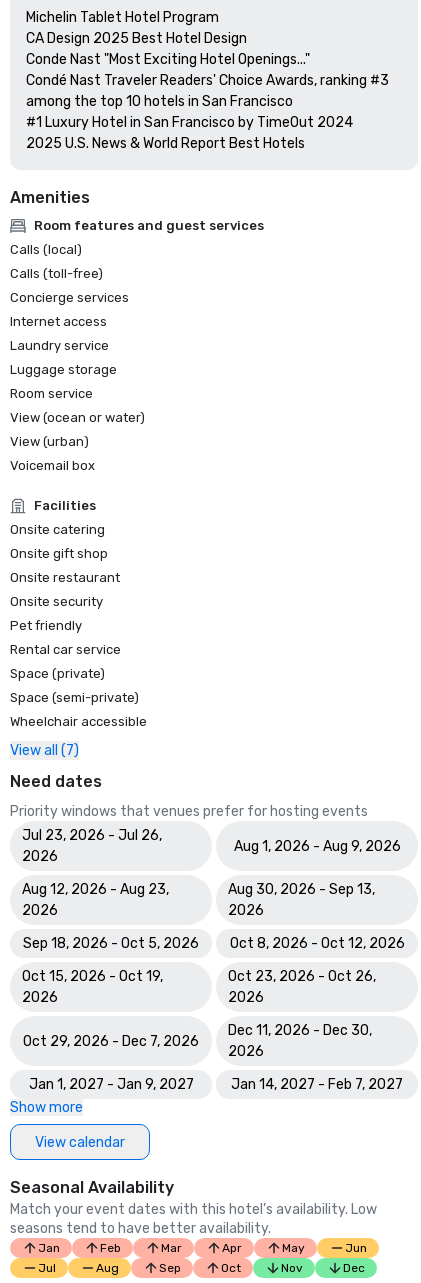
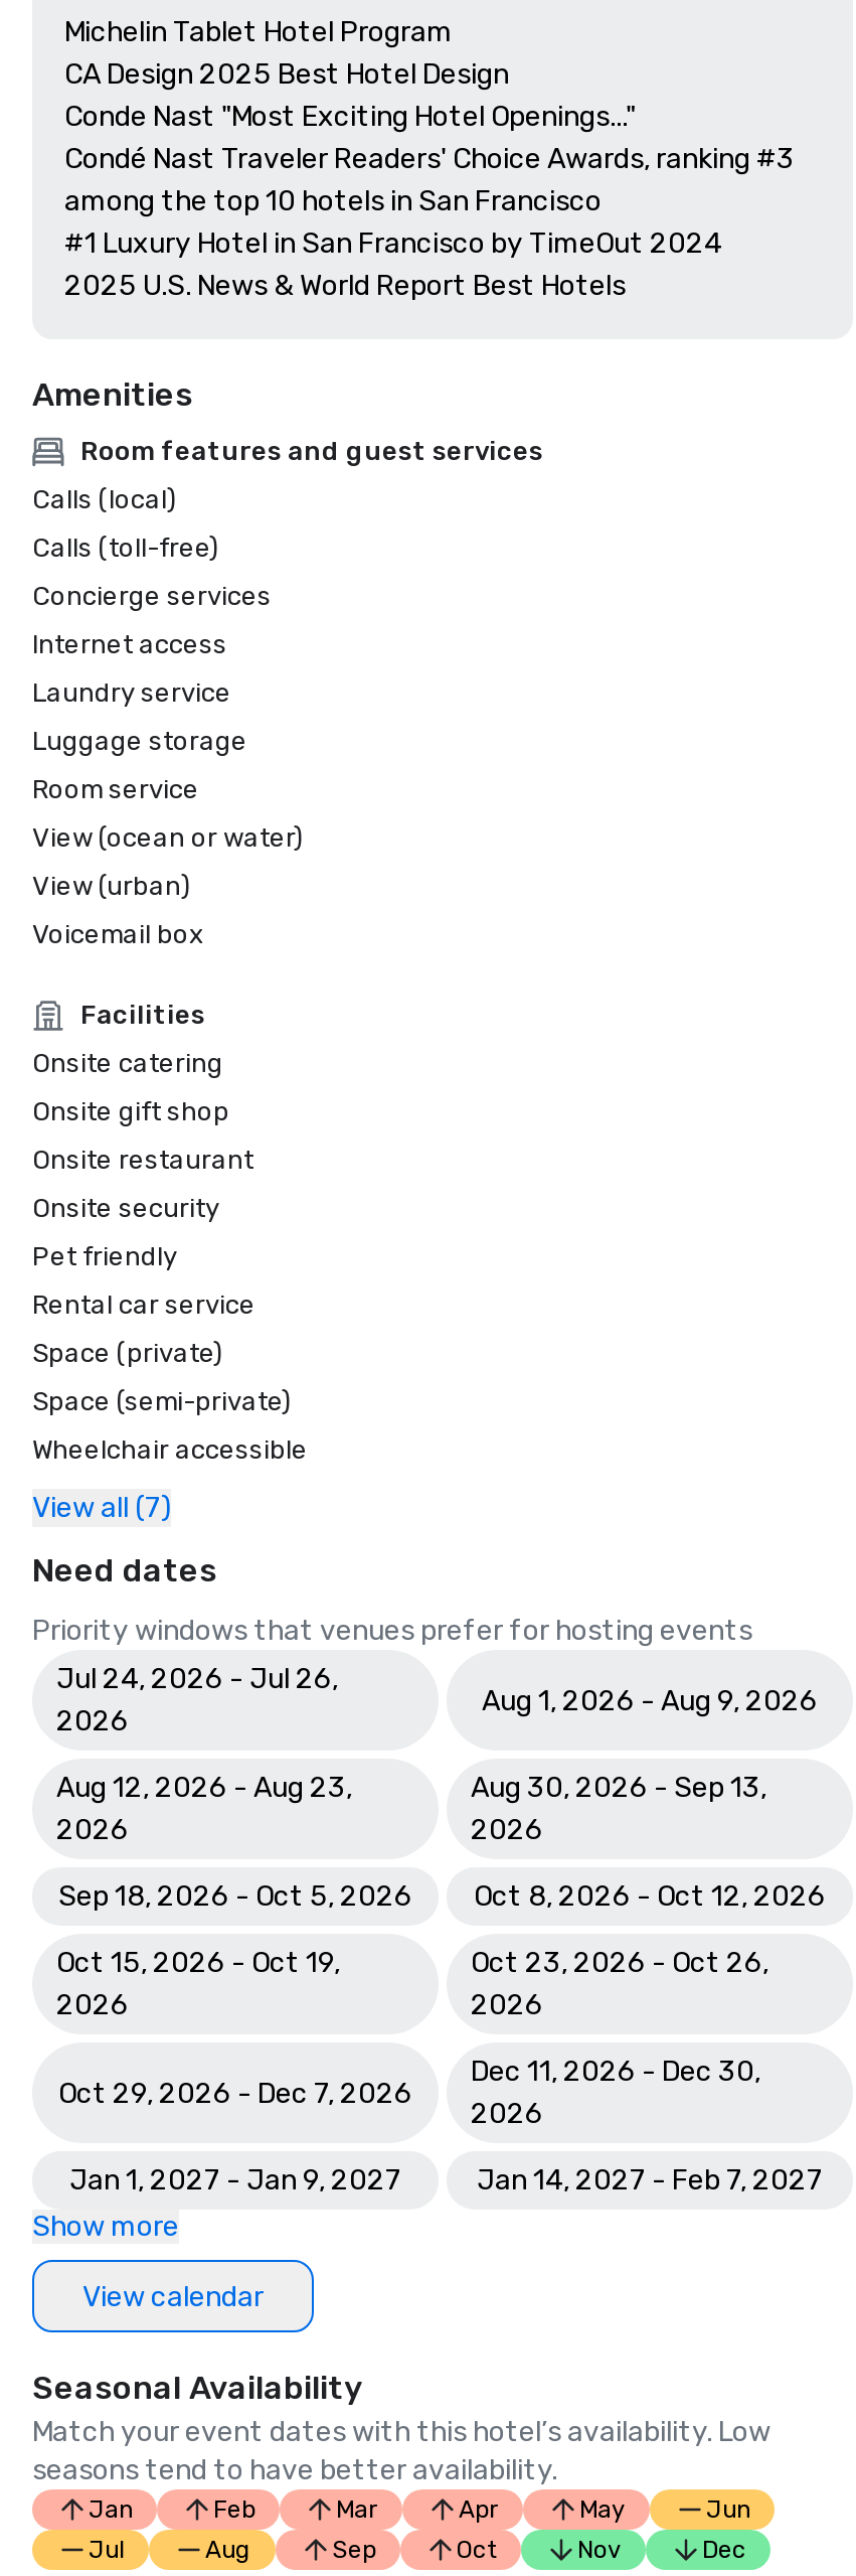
[22,827,162,844] Jul 23, 2026 - Jul 26, -> [56,1662,338,1696] Jul 24, 2026 - Jul 26,

